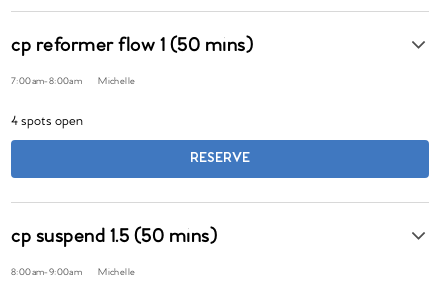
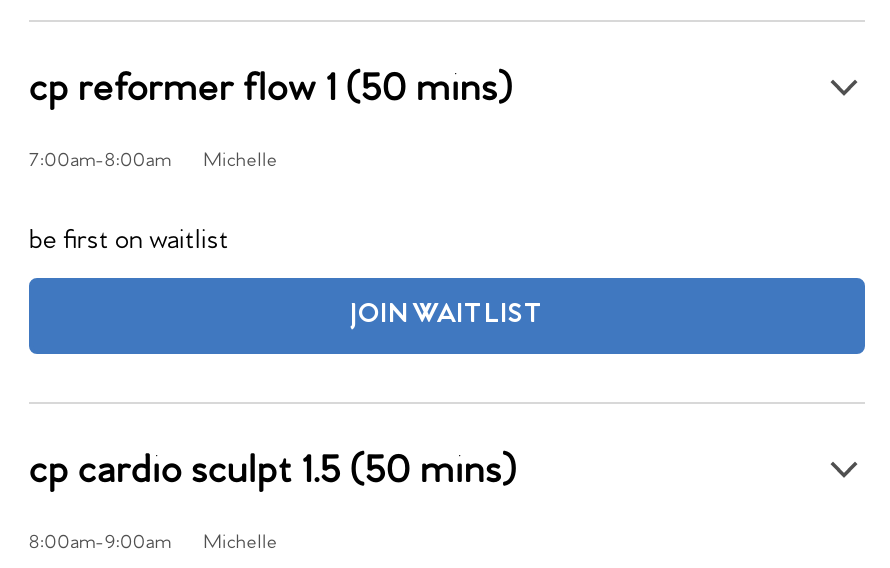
[11,113,83,130] 4 spots open -> [29,224,229,258] be first on waitlist
[190,150,250,167] RESERVE -> [350,298,544,332] JOIN WAITLIST
[11,225,217,249] cp suspend 1.5 (50 mins) -> [29,448,517,496] cp cardio sculpt 1.5 (50 mins)

